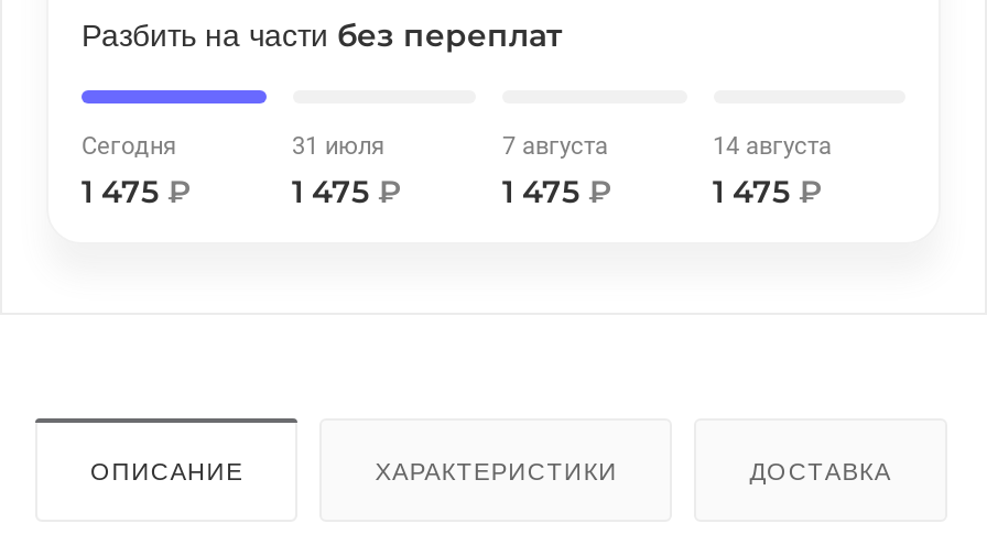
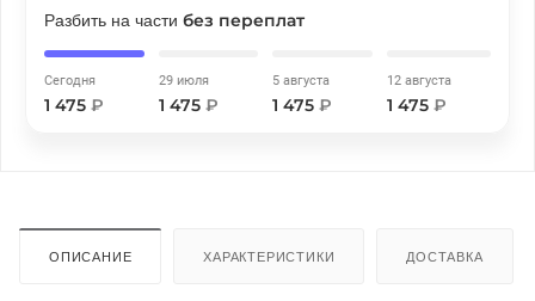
[292,132,384,161] 31 июля -> [158,73,208,88] 29 июля
[502,132,608,161] 7 августа -> [272,73,330,88] 5 августа
[713,132,832,161] 14 августа -> [386,73,451,88] 12 августа

